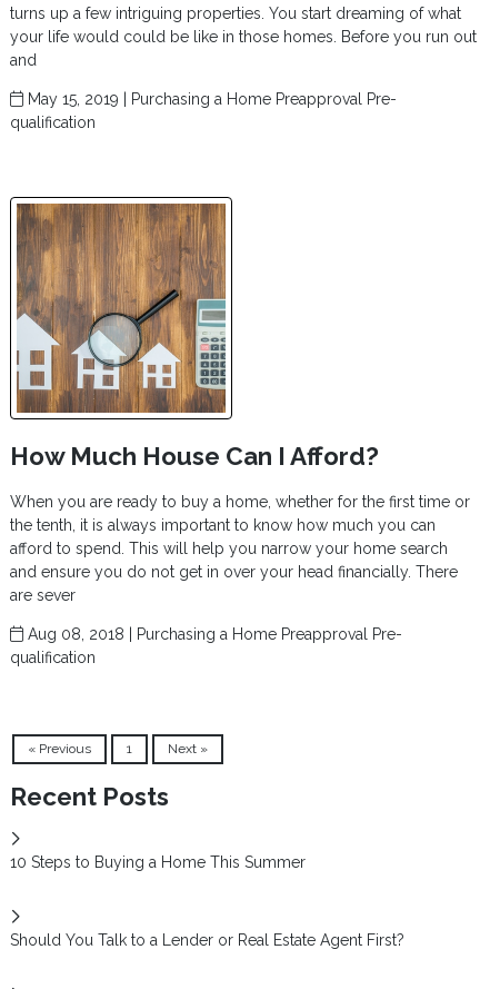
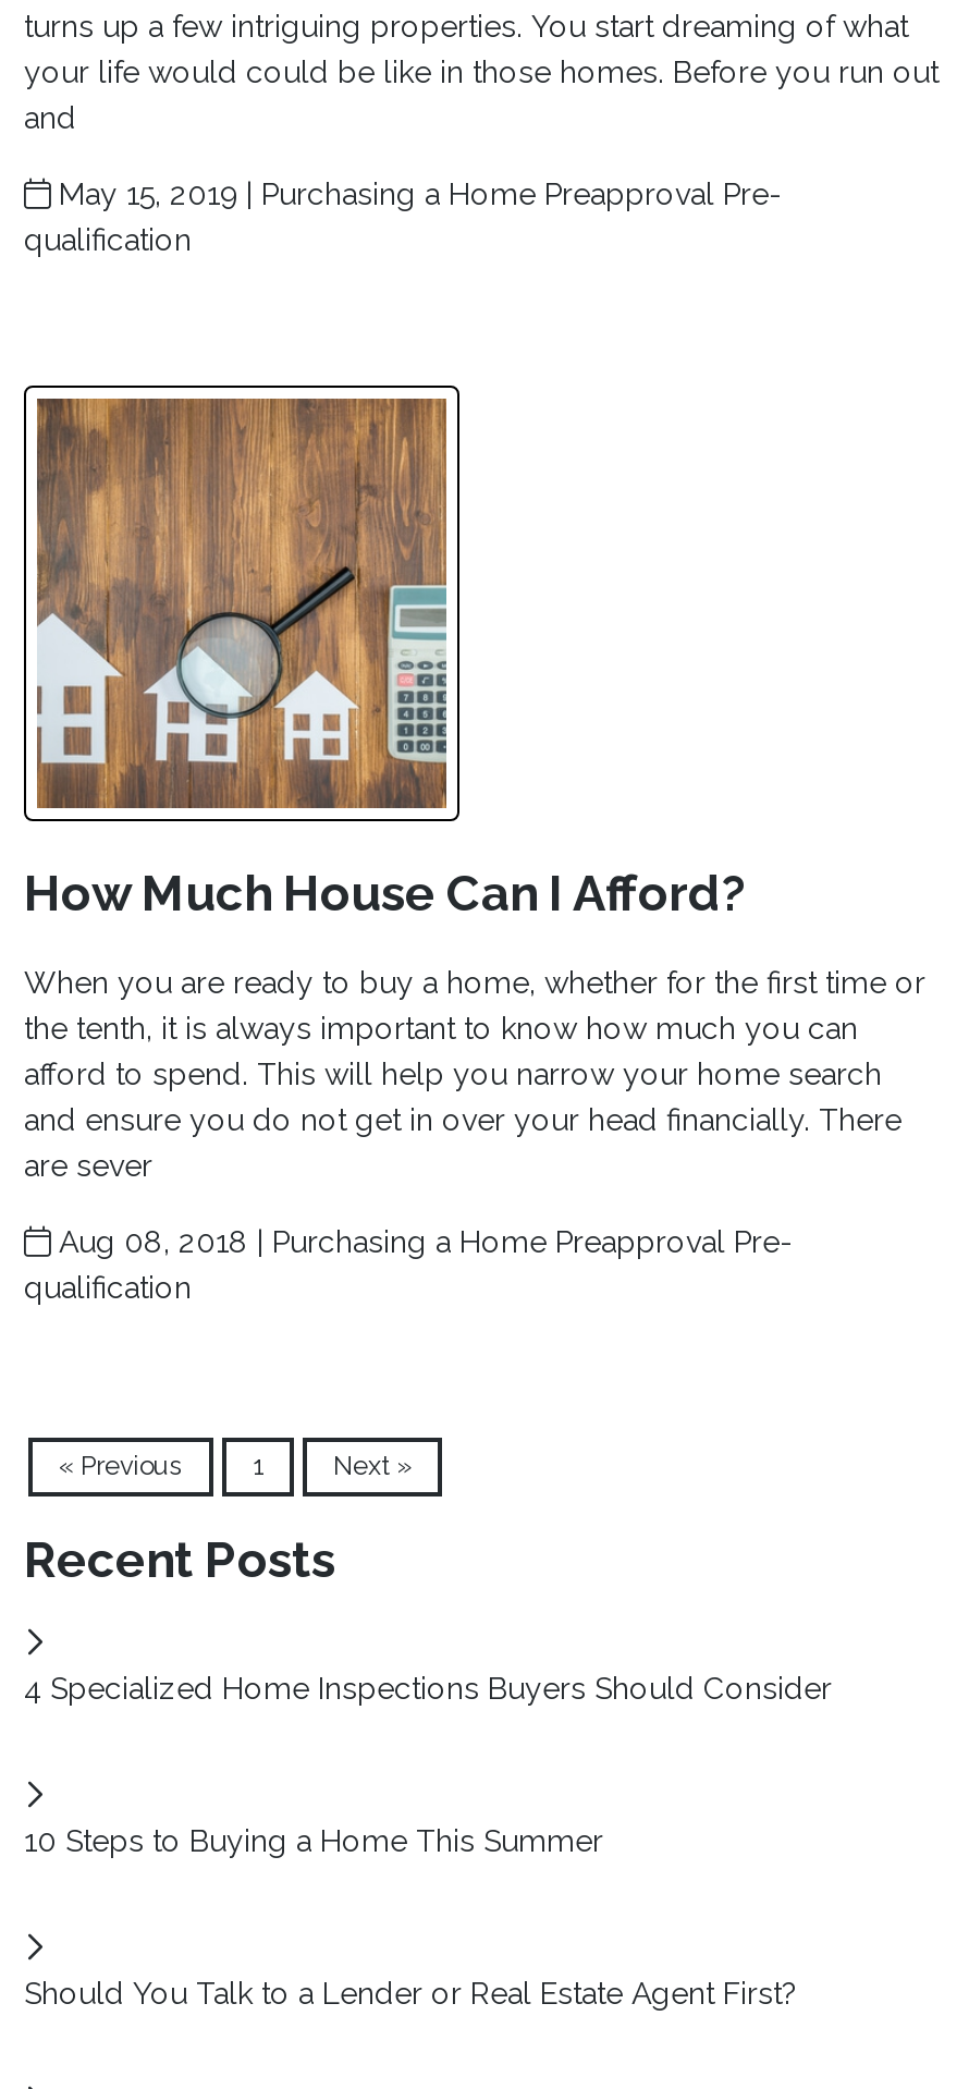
none -> [24,1671,832,1706] 4 Specialized Home Inspections Buyers Should Consider

